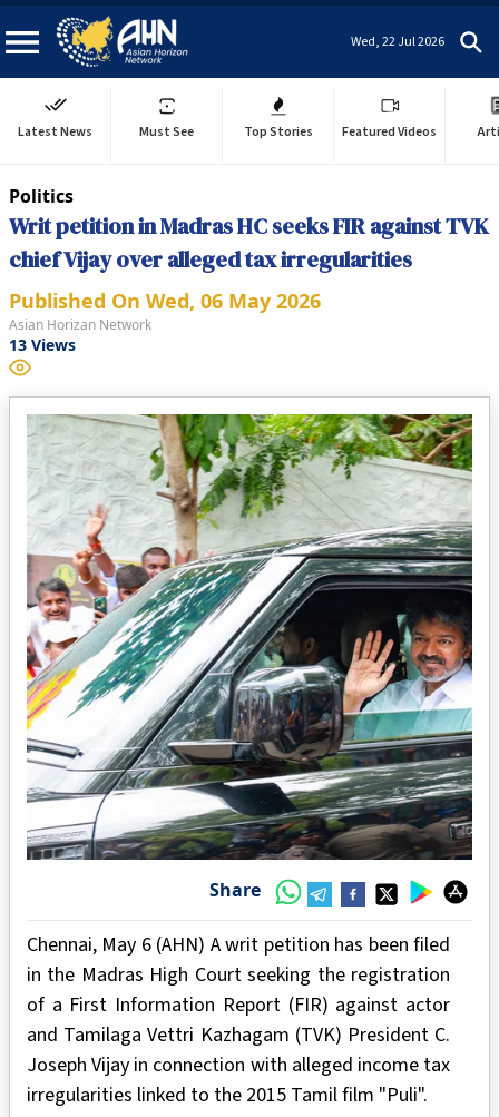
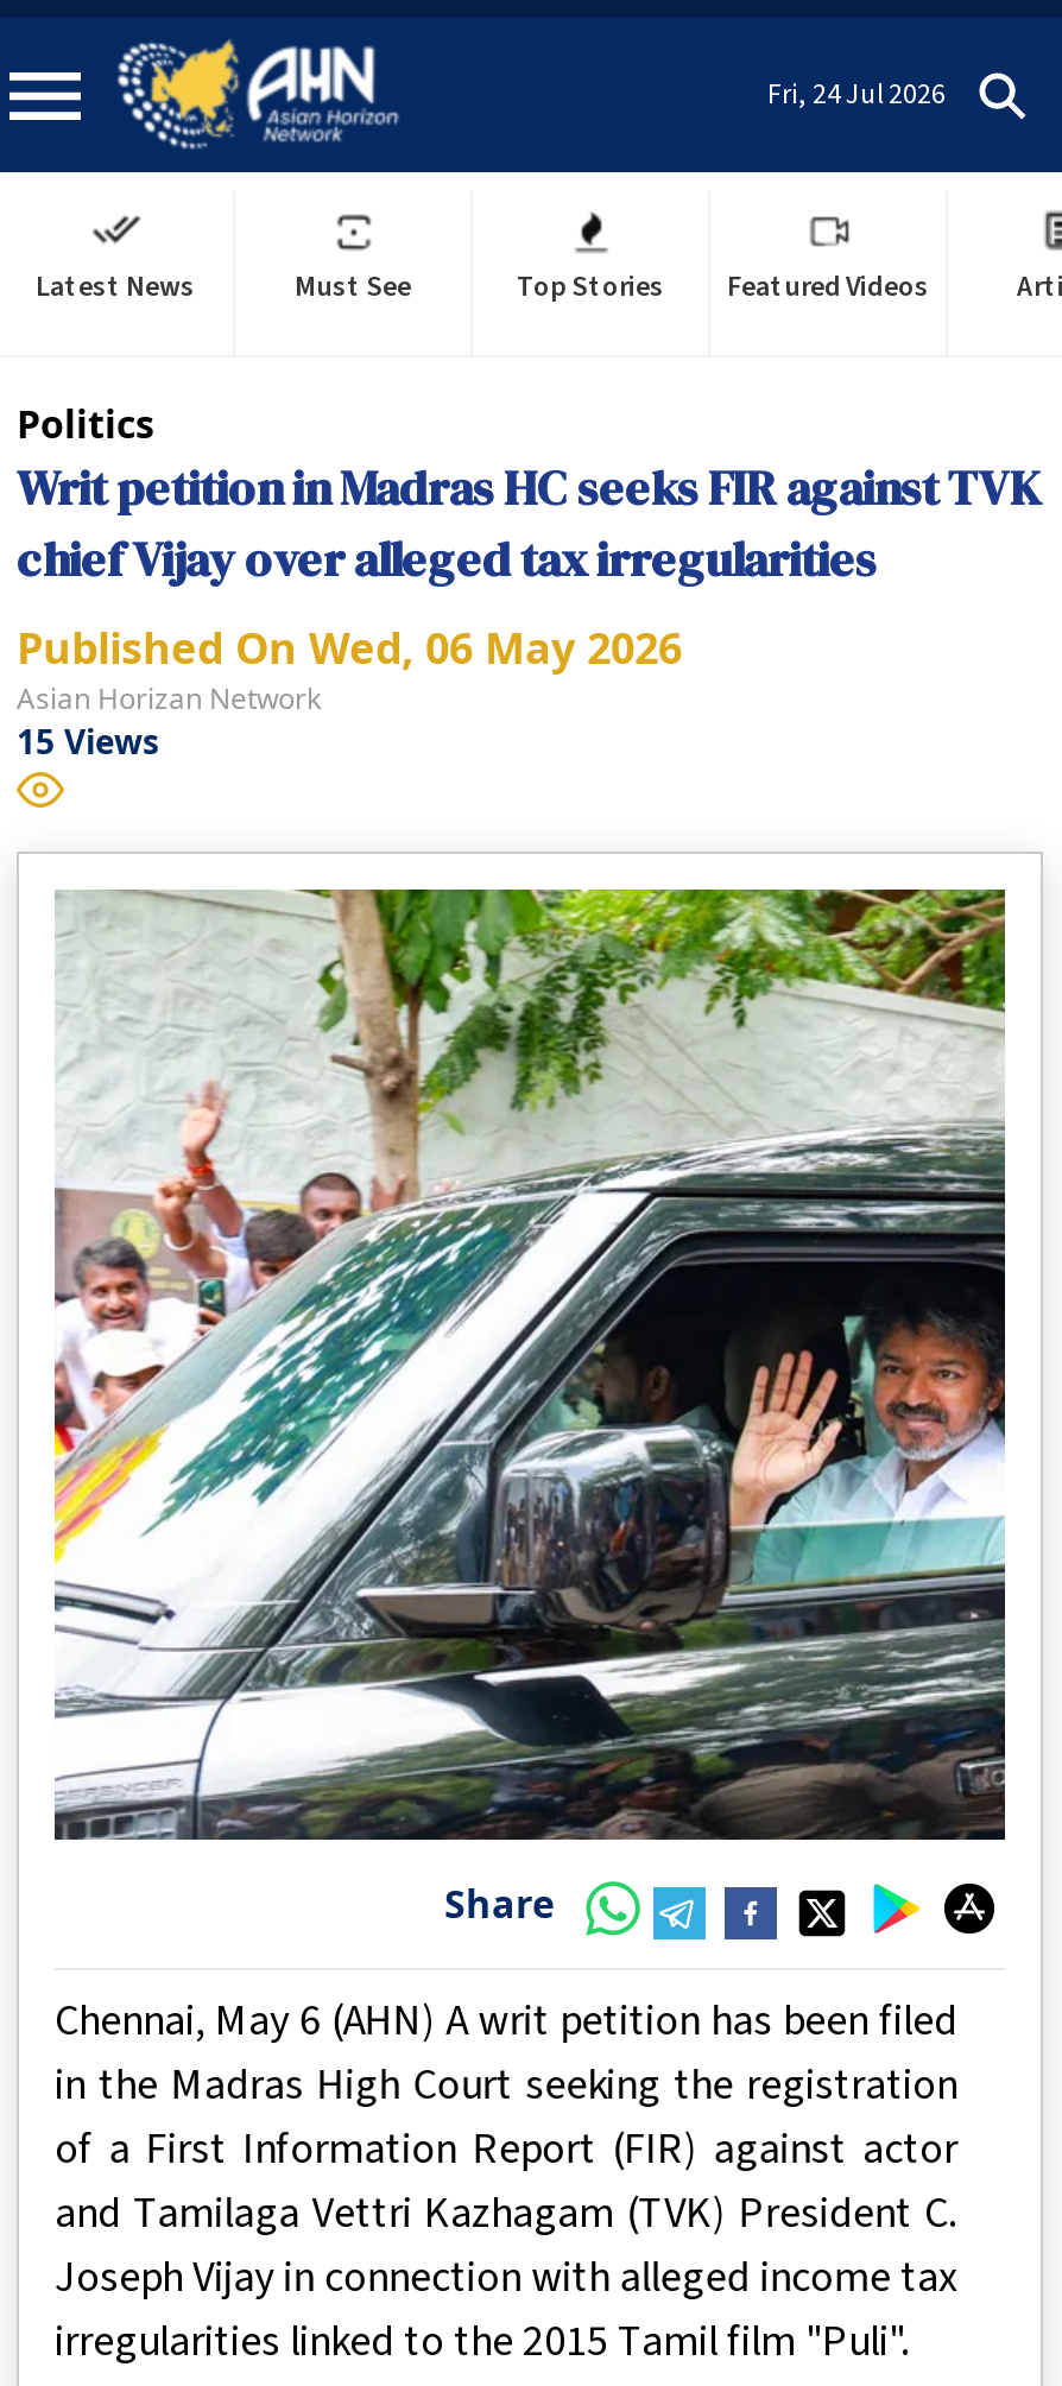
[351,32,444,51] Wed, 22 Jul 2026 -> [767,74,946,114] Fri, 24 Jul 2026
[9,334,76,355] 13 Views -> [17,719,159,764] 15 Views

